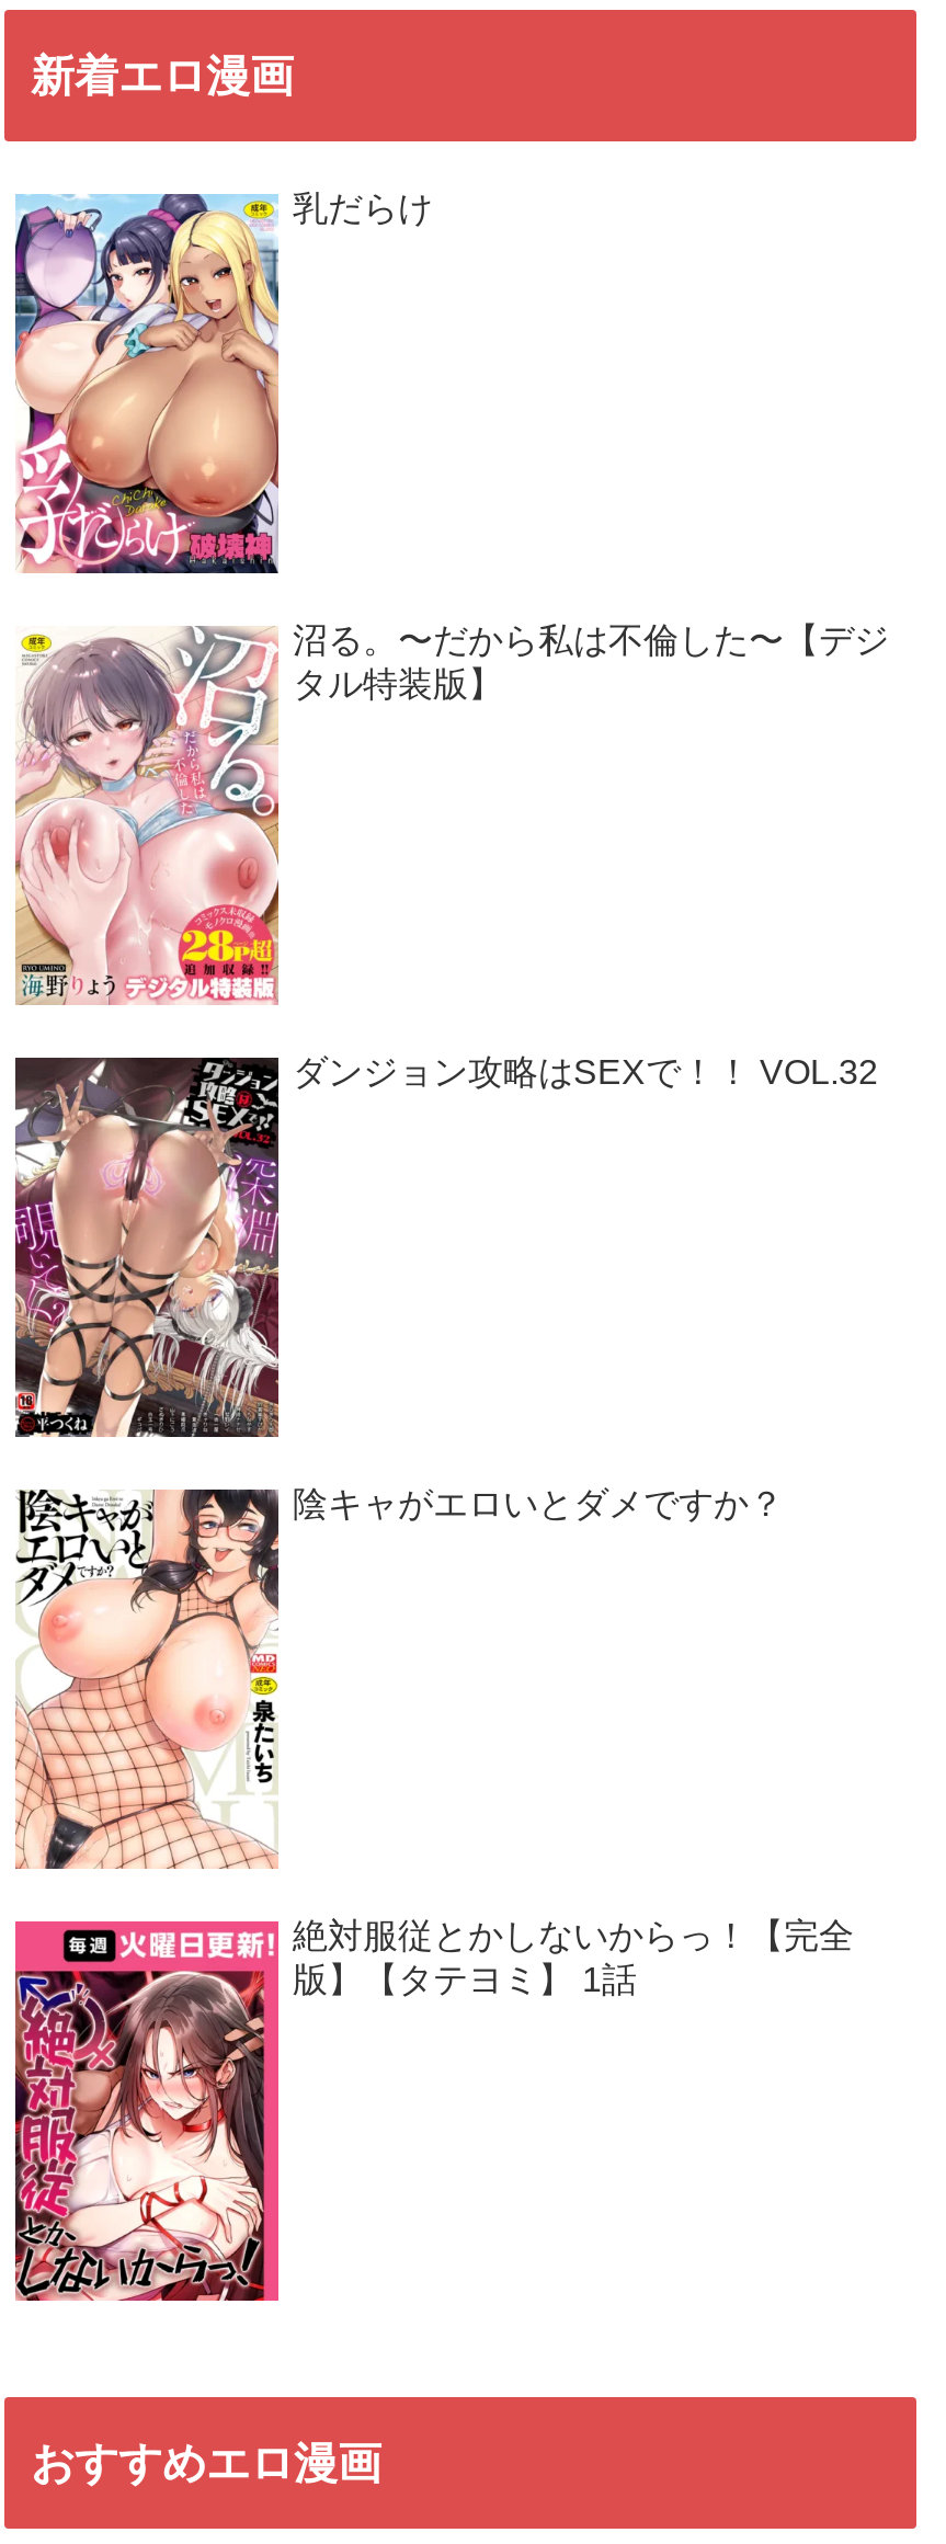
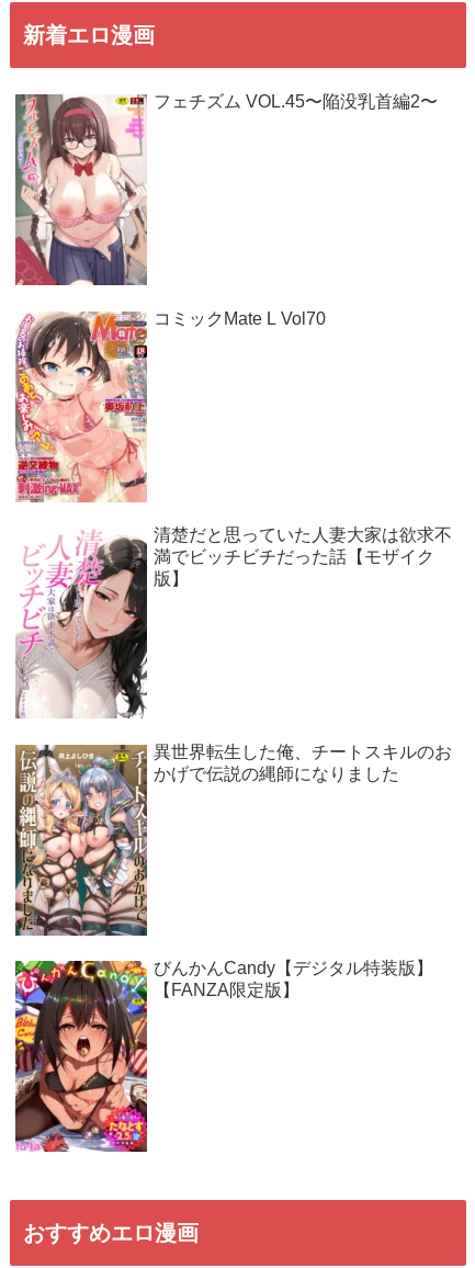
[13,188,433,575] [image] | 乳だらけ -> [14,92,438,285] [image] | フェチズム VOL.45〜陥没乳首編2〜
[15,620,889,1005] [image] | 沼る。〜だから私は不倫した〜【デジ | タル特装版】 -> [14,309,326,502] [image] | コミックMate L Vol70
[13,1052,878,1439] [image] | ダンジョン攻略はSEXで！！ VOL.32 -> [15,526,453,718] [image] | 清楚だと思っていた人妻大家は欲求不 | 満でビッチビチだった話【モザイク | 版】
[13,1484,784,1869] [image] | 陰キャがエロいとダメですか？ -> [14,742,453,937] [image] | 異世界転生した俺、チートスキルのお | かげで伝説の縄師になりました
[13,1916,854,2303] [image] | 絶対服従とかしないからっ！【完全 | 版】【タテヨミ】 1話 -> [14,959,434,1153] [image] | びんかんCandy【デジタル特装版】 | 【FANZA限定版】

